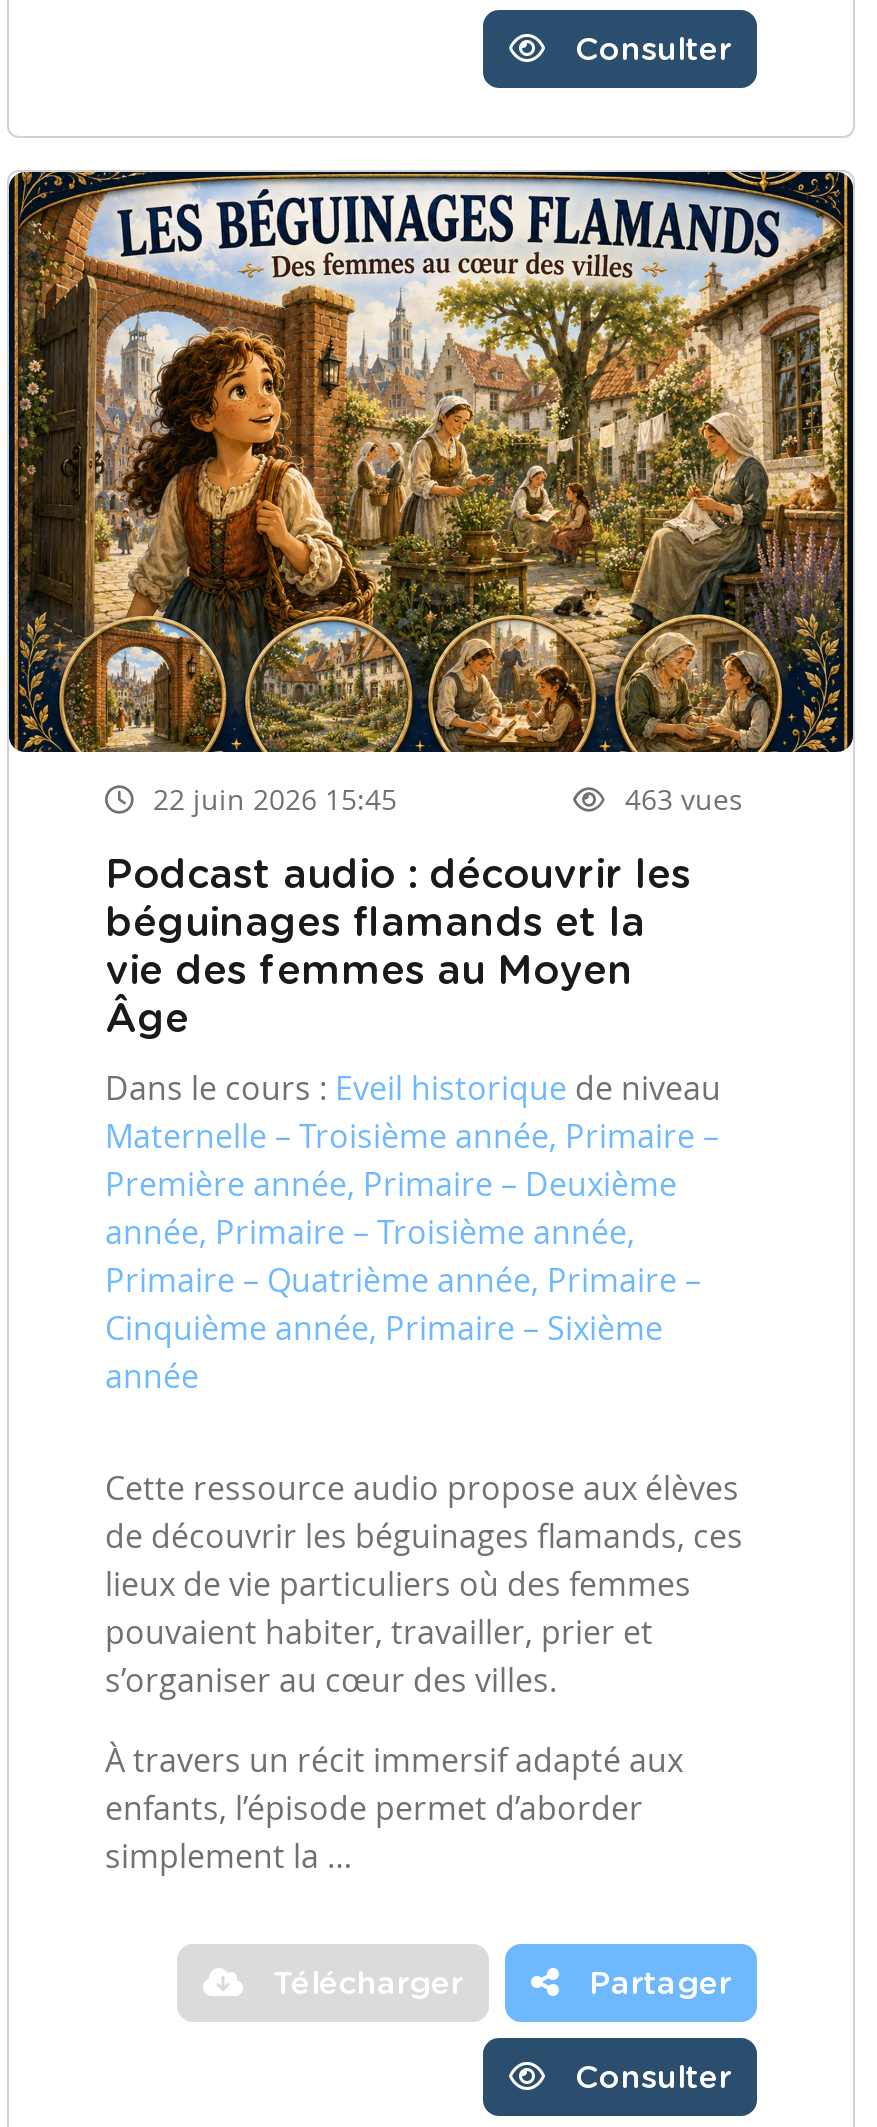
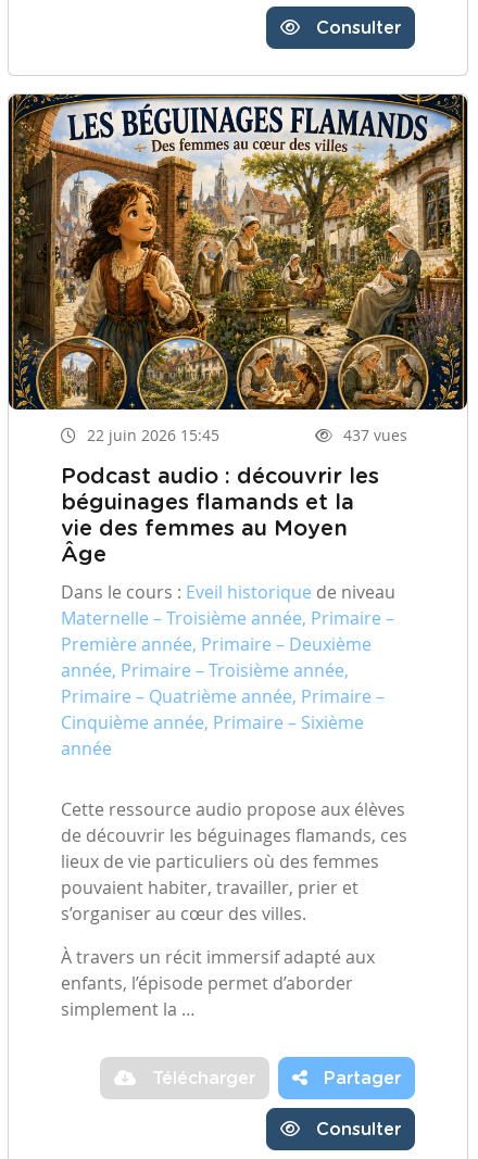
[625,781,743,819] 463 vues -> [343,425,407,446] 437 vues

